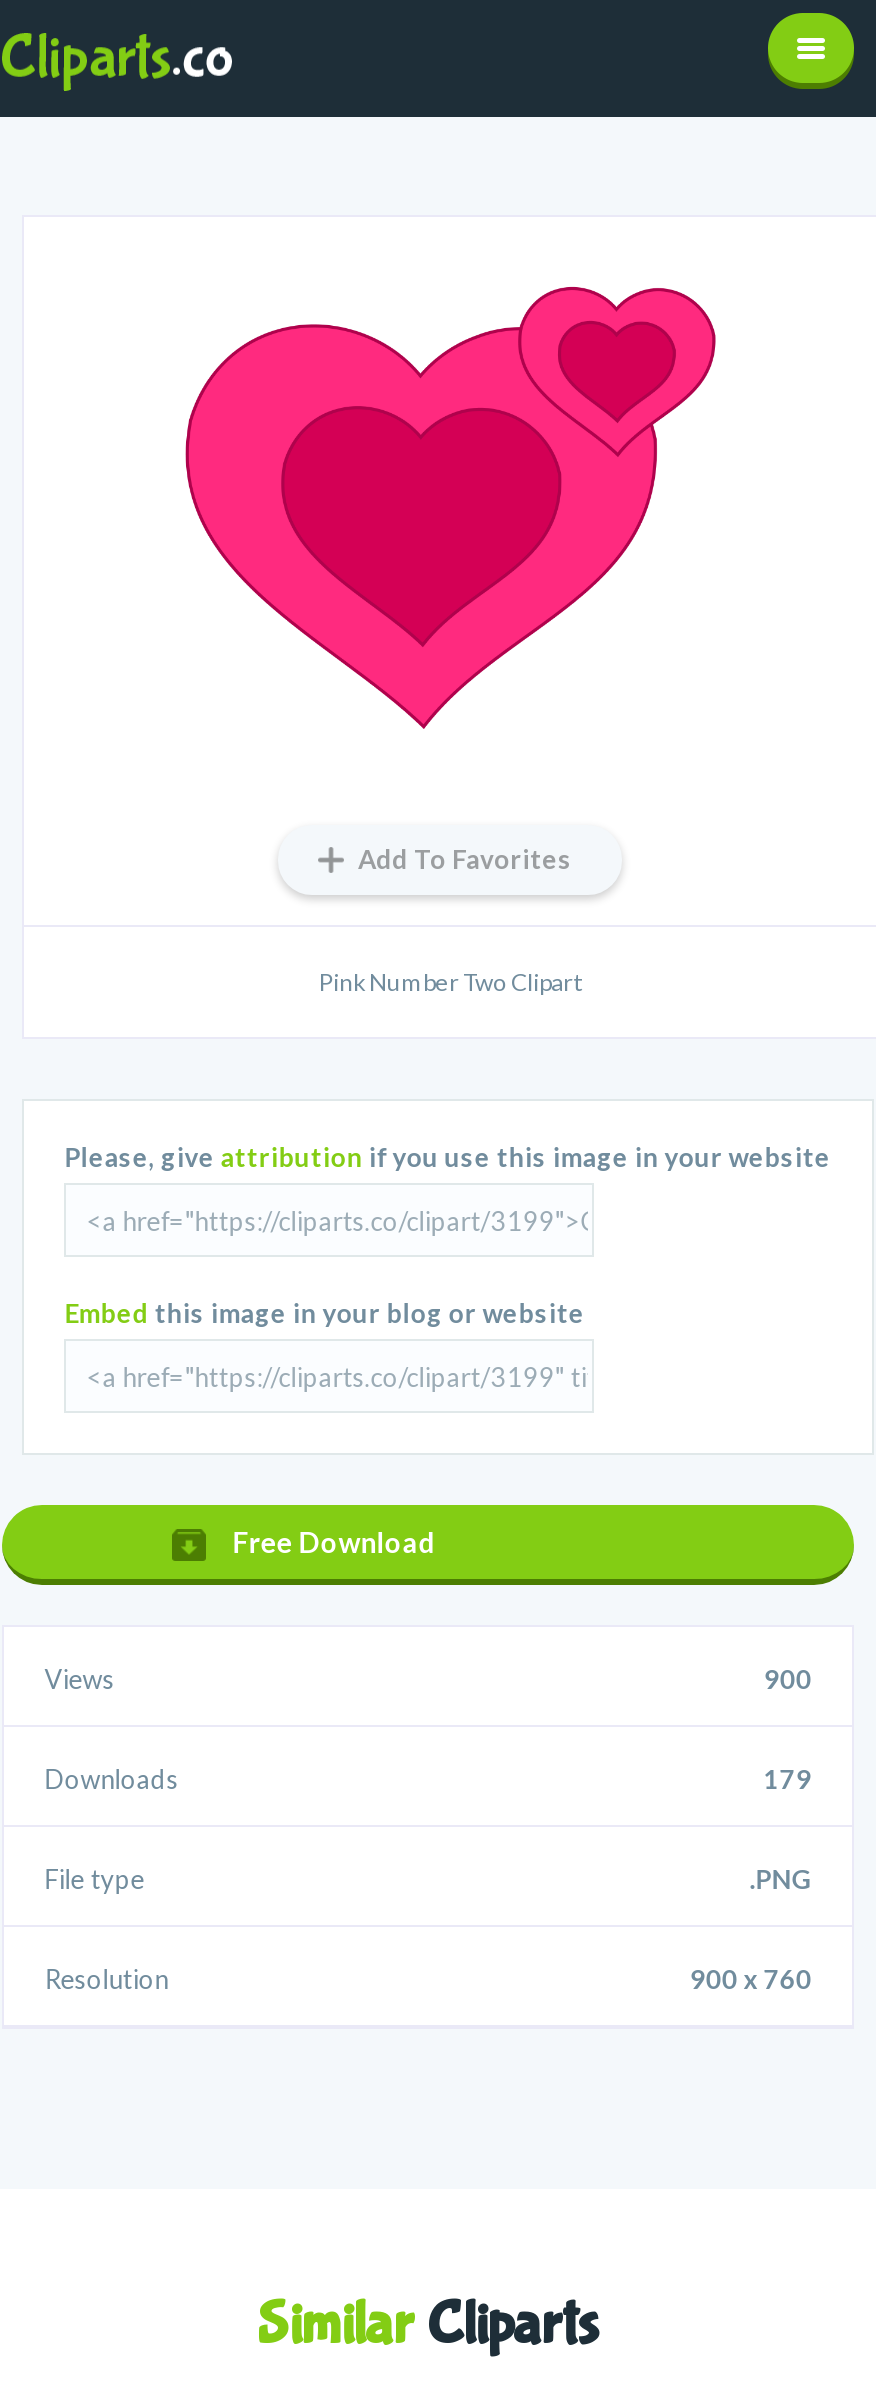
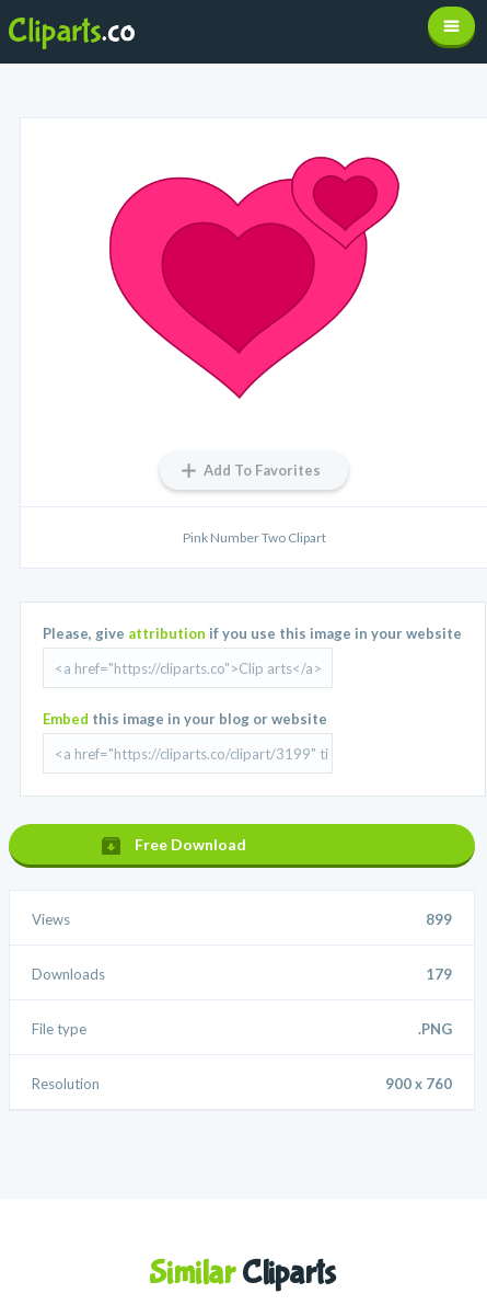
[764,1664,812,1696] 900 -> [425,911,452,929] 899

